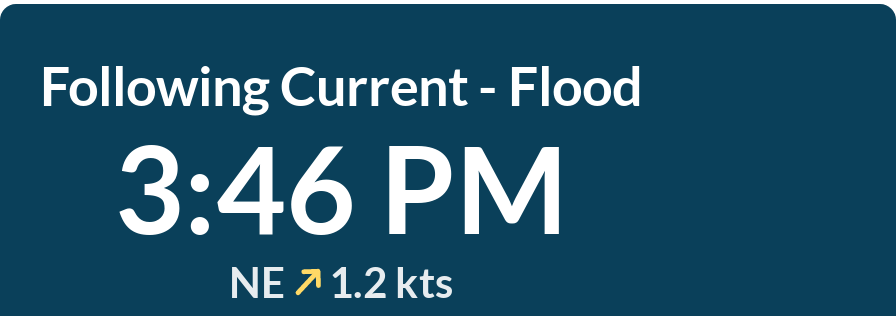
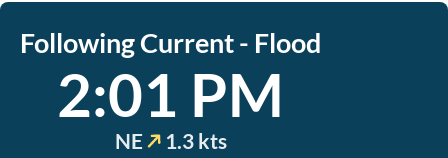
[114,116,568,260] 3:46 PM -> [57,58,284,130] 2:01 PM
[229,256,453,306] NE 1.2 kts -> [114,128,226,153] NE 1.3 kts

